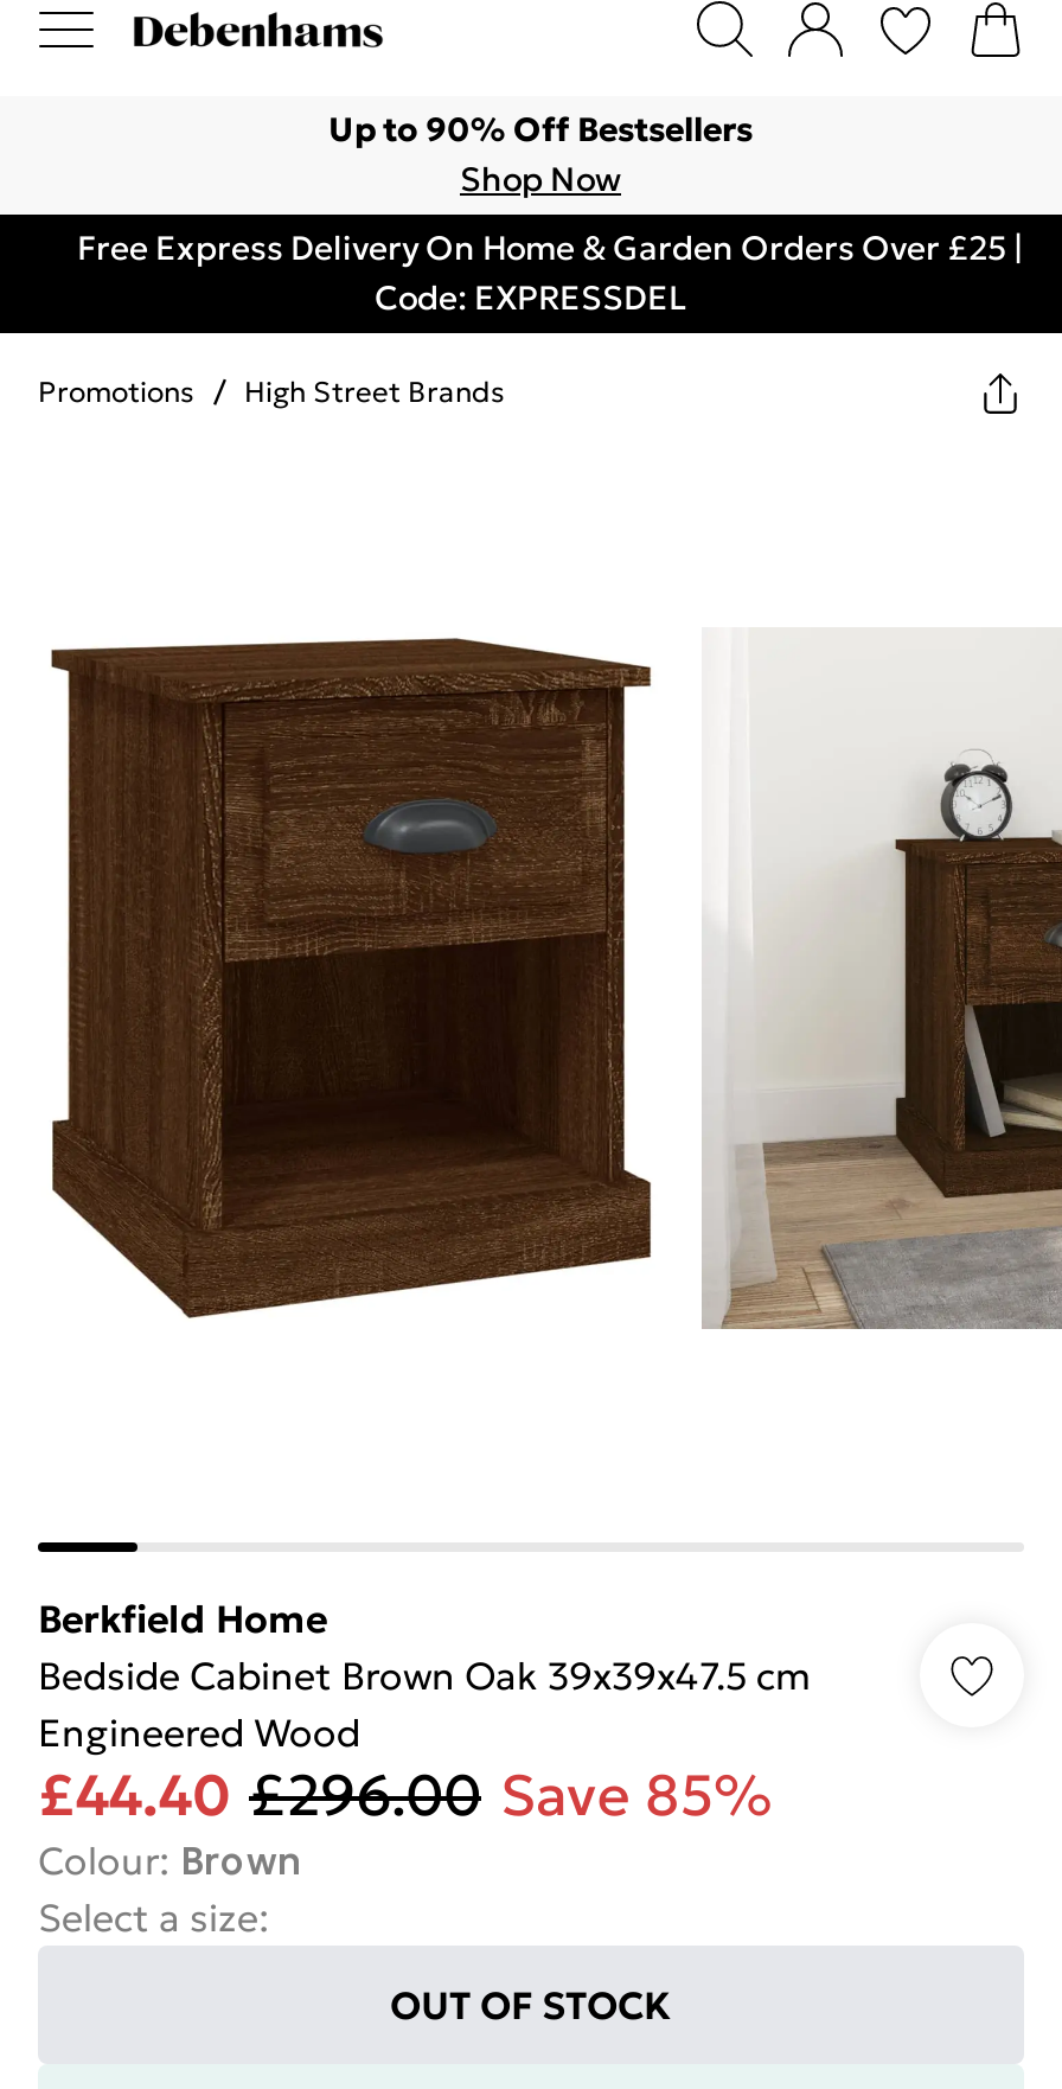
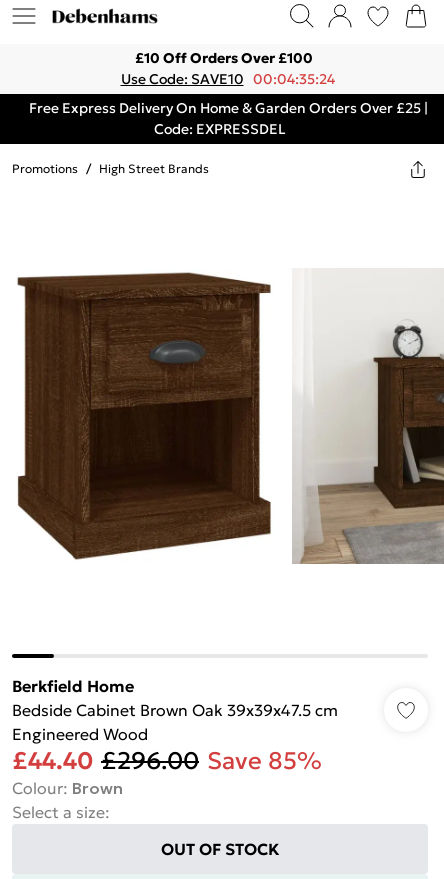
[328,108,753,200] Up to 90% Off Bestsellers | Shop Now -> [120,49,334,88] £10 Off Orders Over £100 | Use Code: SAVE10 00:04:35:24

